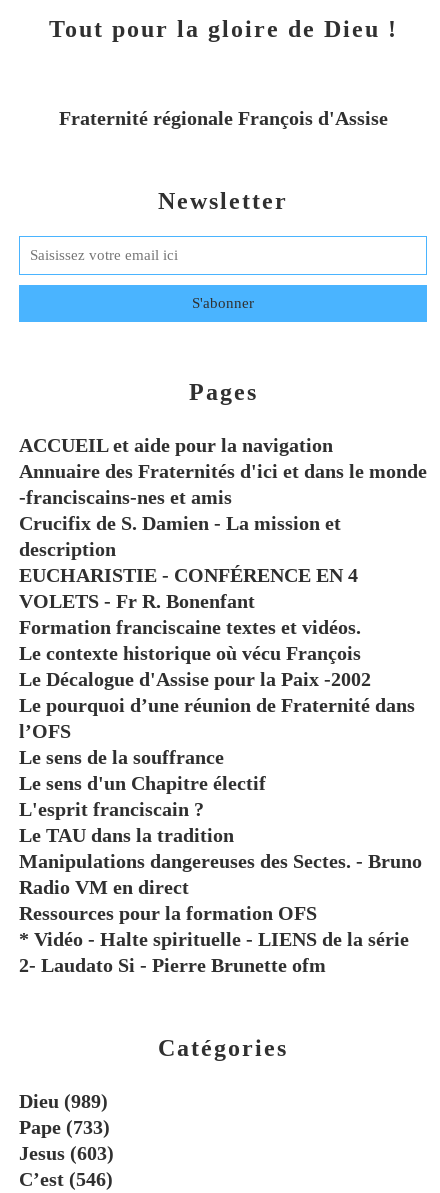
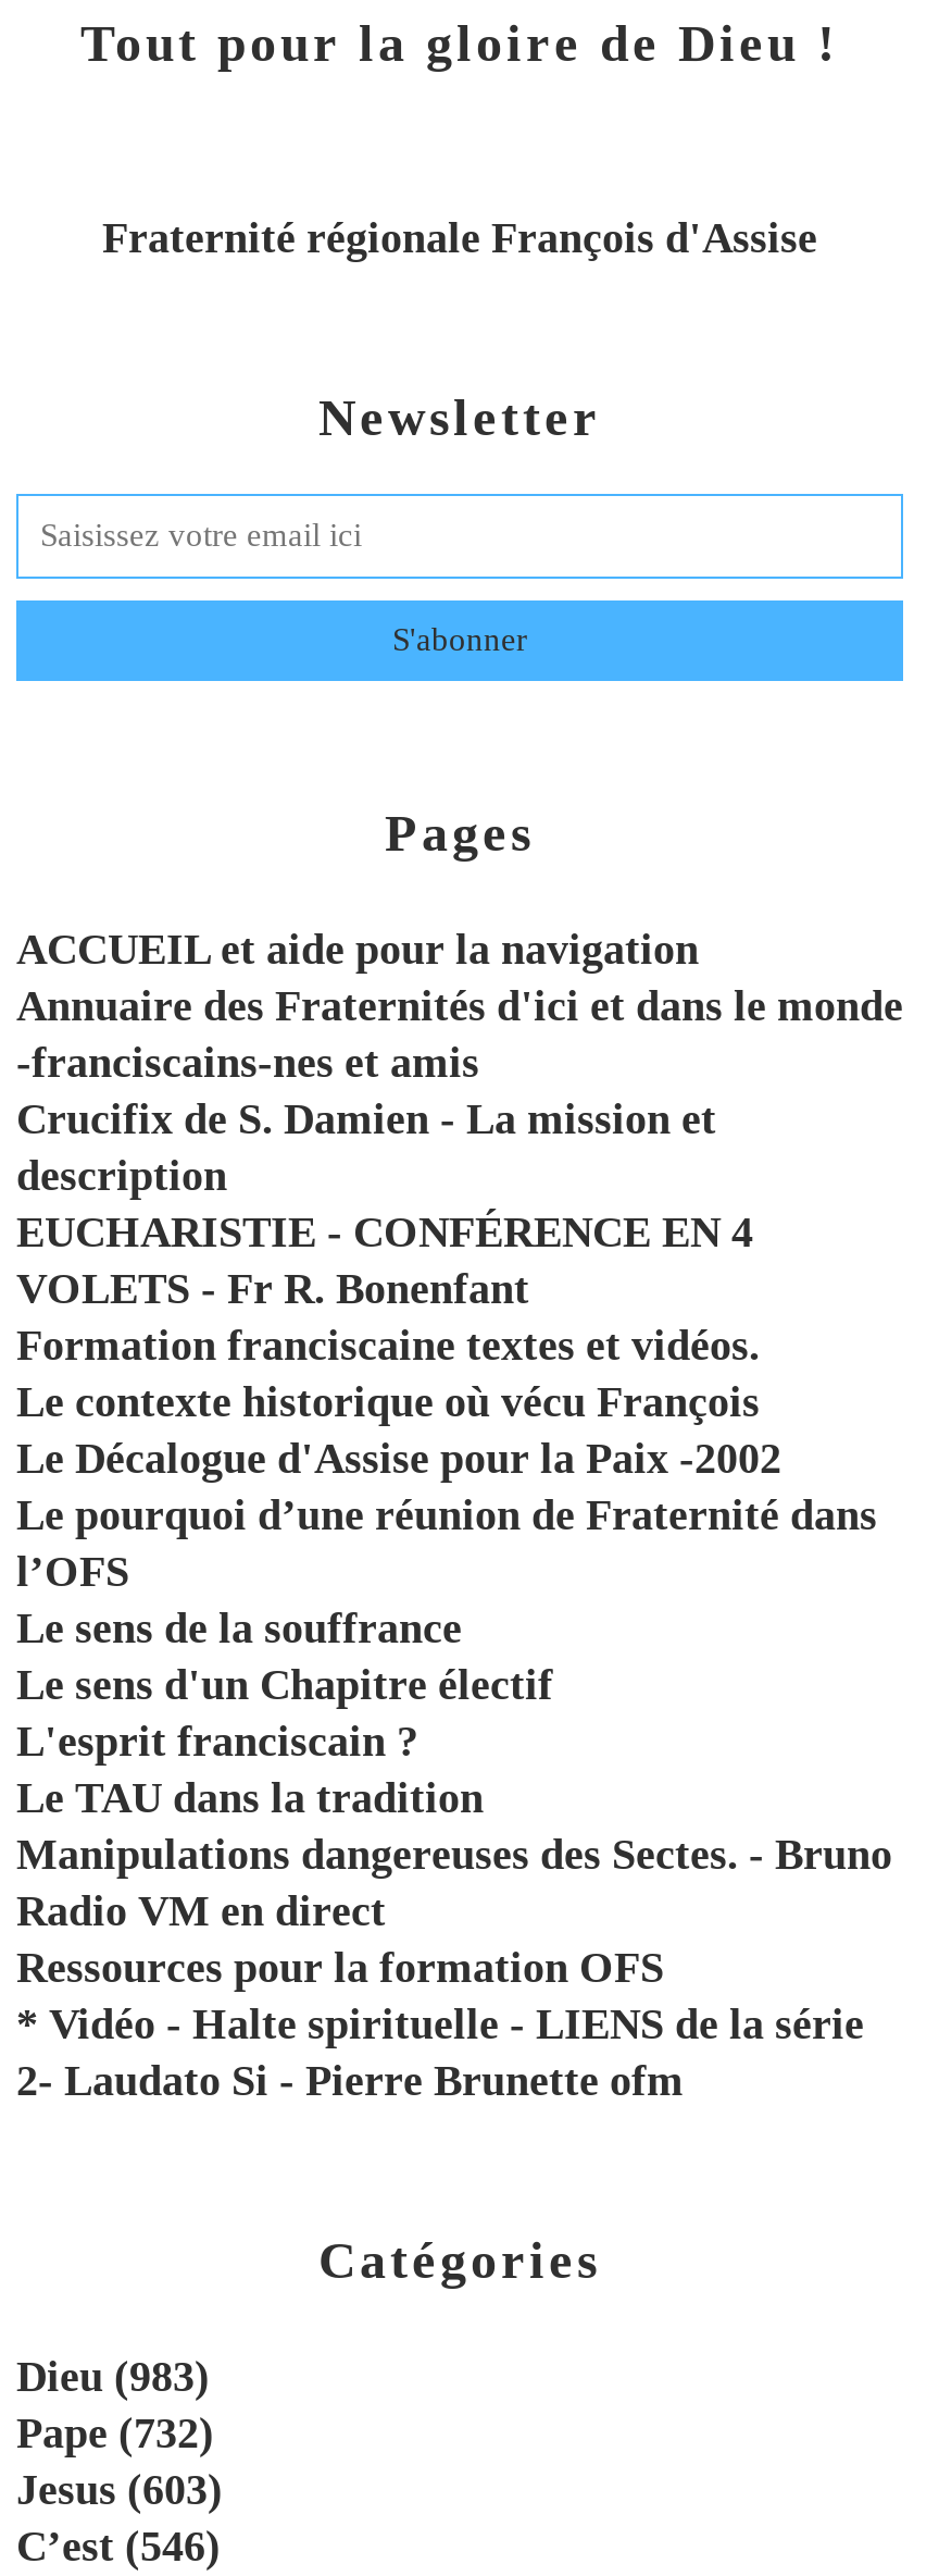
[19,1090,108,1112] Dieu (989) -> [16,2352,210,2400] Dieu (983)
[19,1116,110,1138] Pape (733) -> [16,2408,214,2456] Pape (732)

